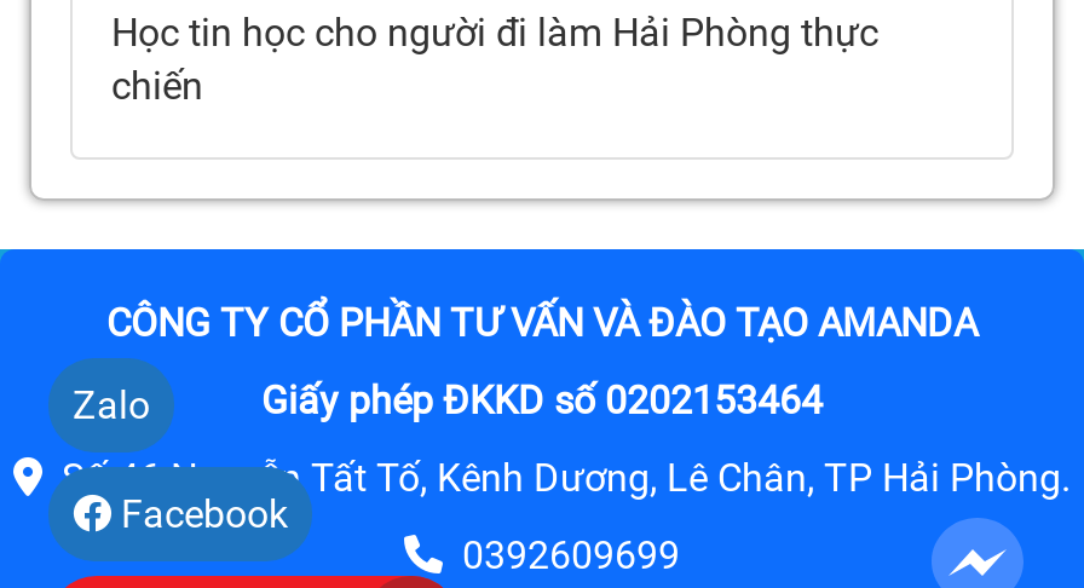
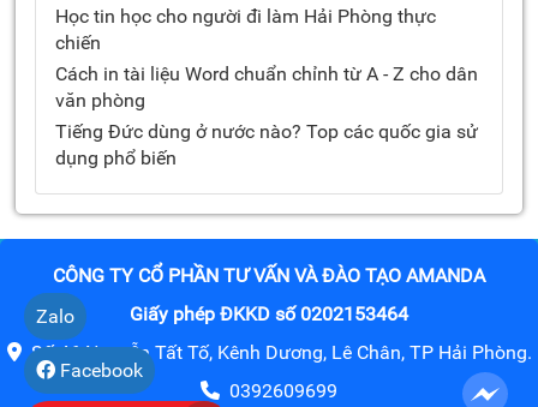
none -> [55,63,478,170] Cách in tài liệu Word chuẩn chỉnh từ A - Z cho dân | văn phòng | Tiếng Đức dùng ở nước nào? Top các quốc gia sử | dụng phổ biến

